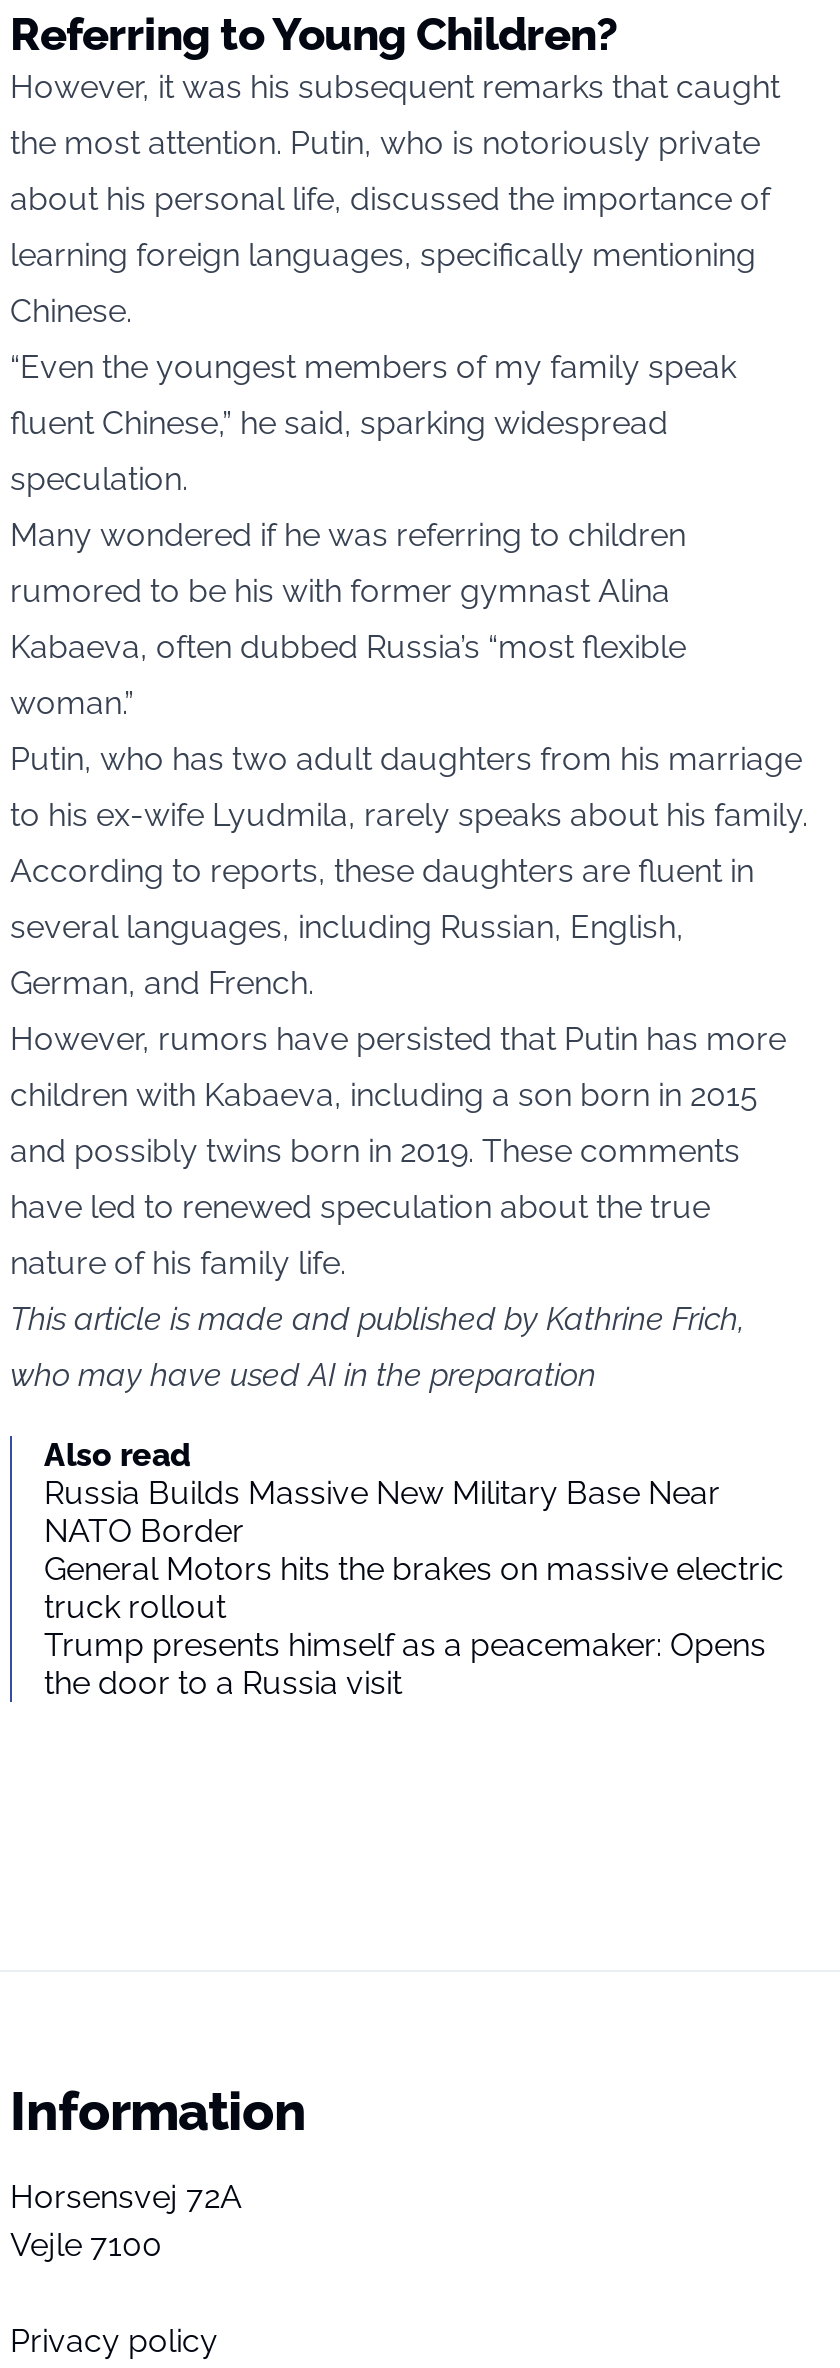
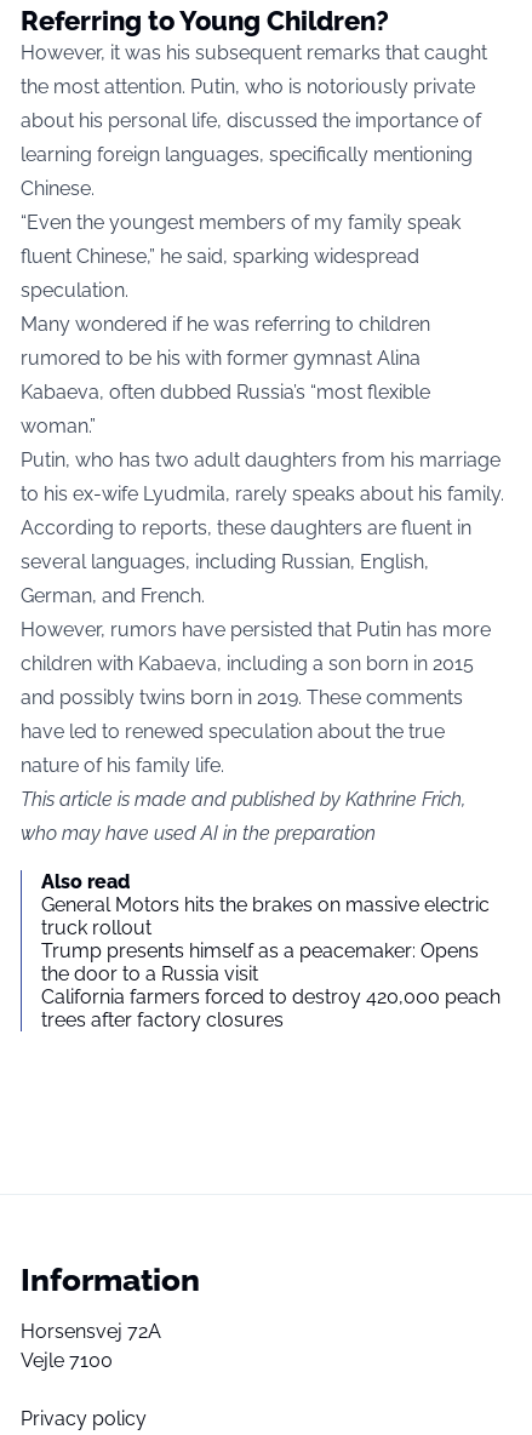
[44,1474,720,1550] Russia Builds Massive New Military Base Near | NATO Border -> none
moved [44,1550,784,1702] -> [41,893,490,985]: General Motors hits the brakes on massive electric | truck rollout | Trump presents himself as a peacemaker: Opens | the door to a Russia visit
none -> [41,985,500,1031] California farmers forced to destroy 420,000 peach | trees after factory closures

